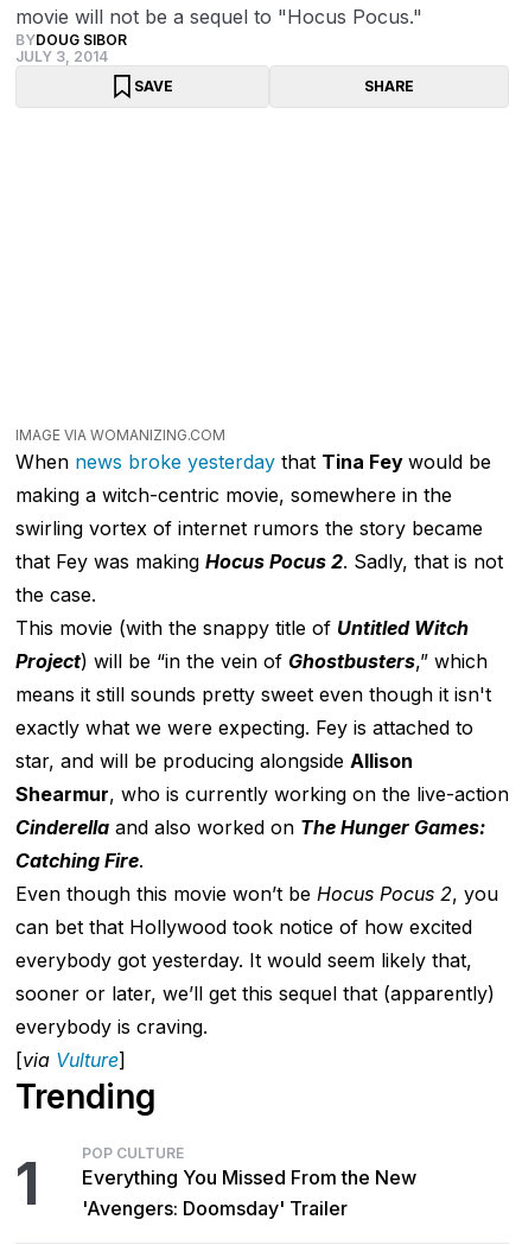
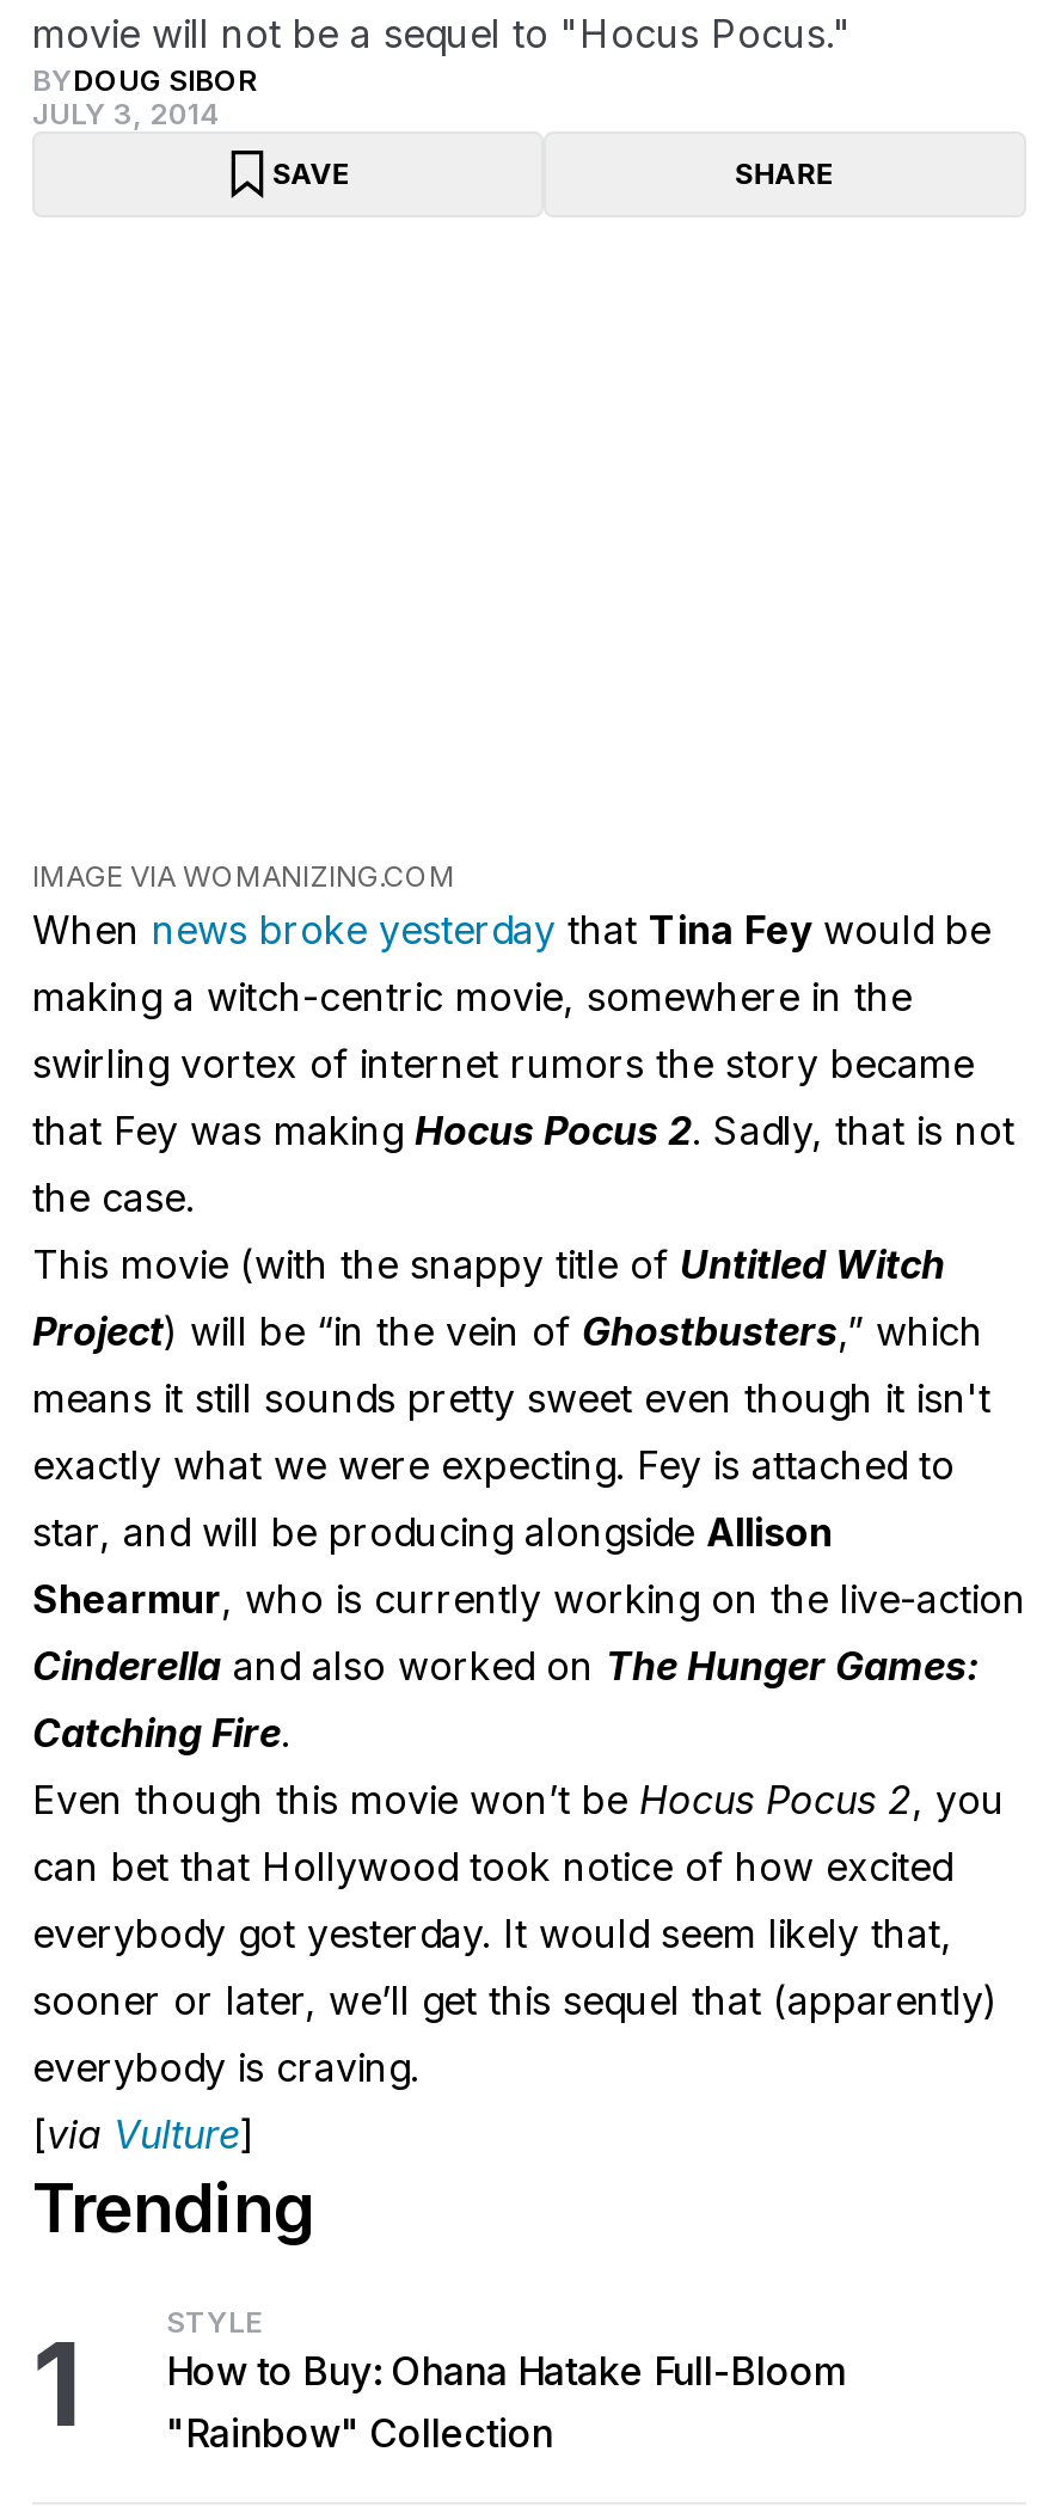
[82,1145,416,1221] POP CULTURE | Everything You Missed From the New | 'Avengers: Doomsday' Trailer -> [166,2305,847,2458] STYLE | How to Buy: Ohana Hatake Full-Bloom | "Rainbow" Collection

